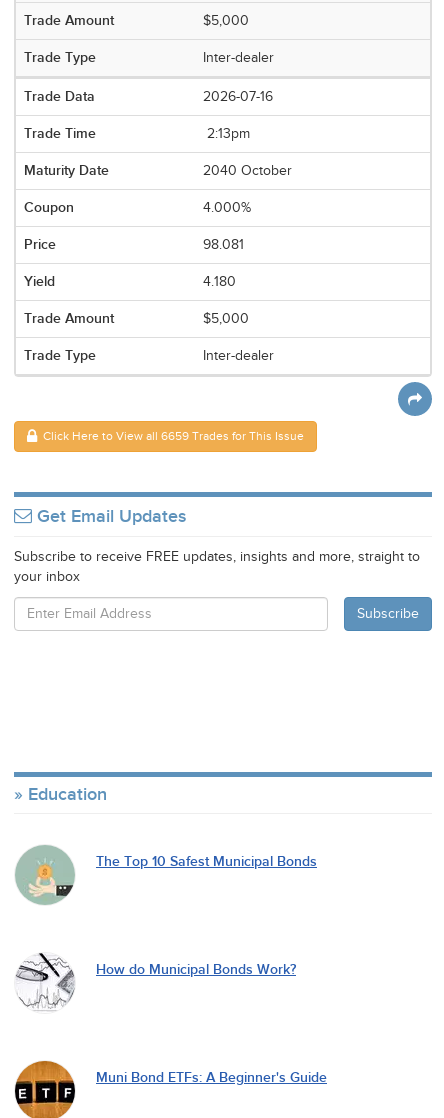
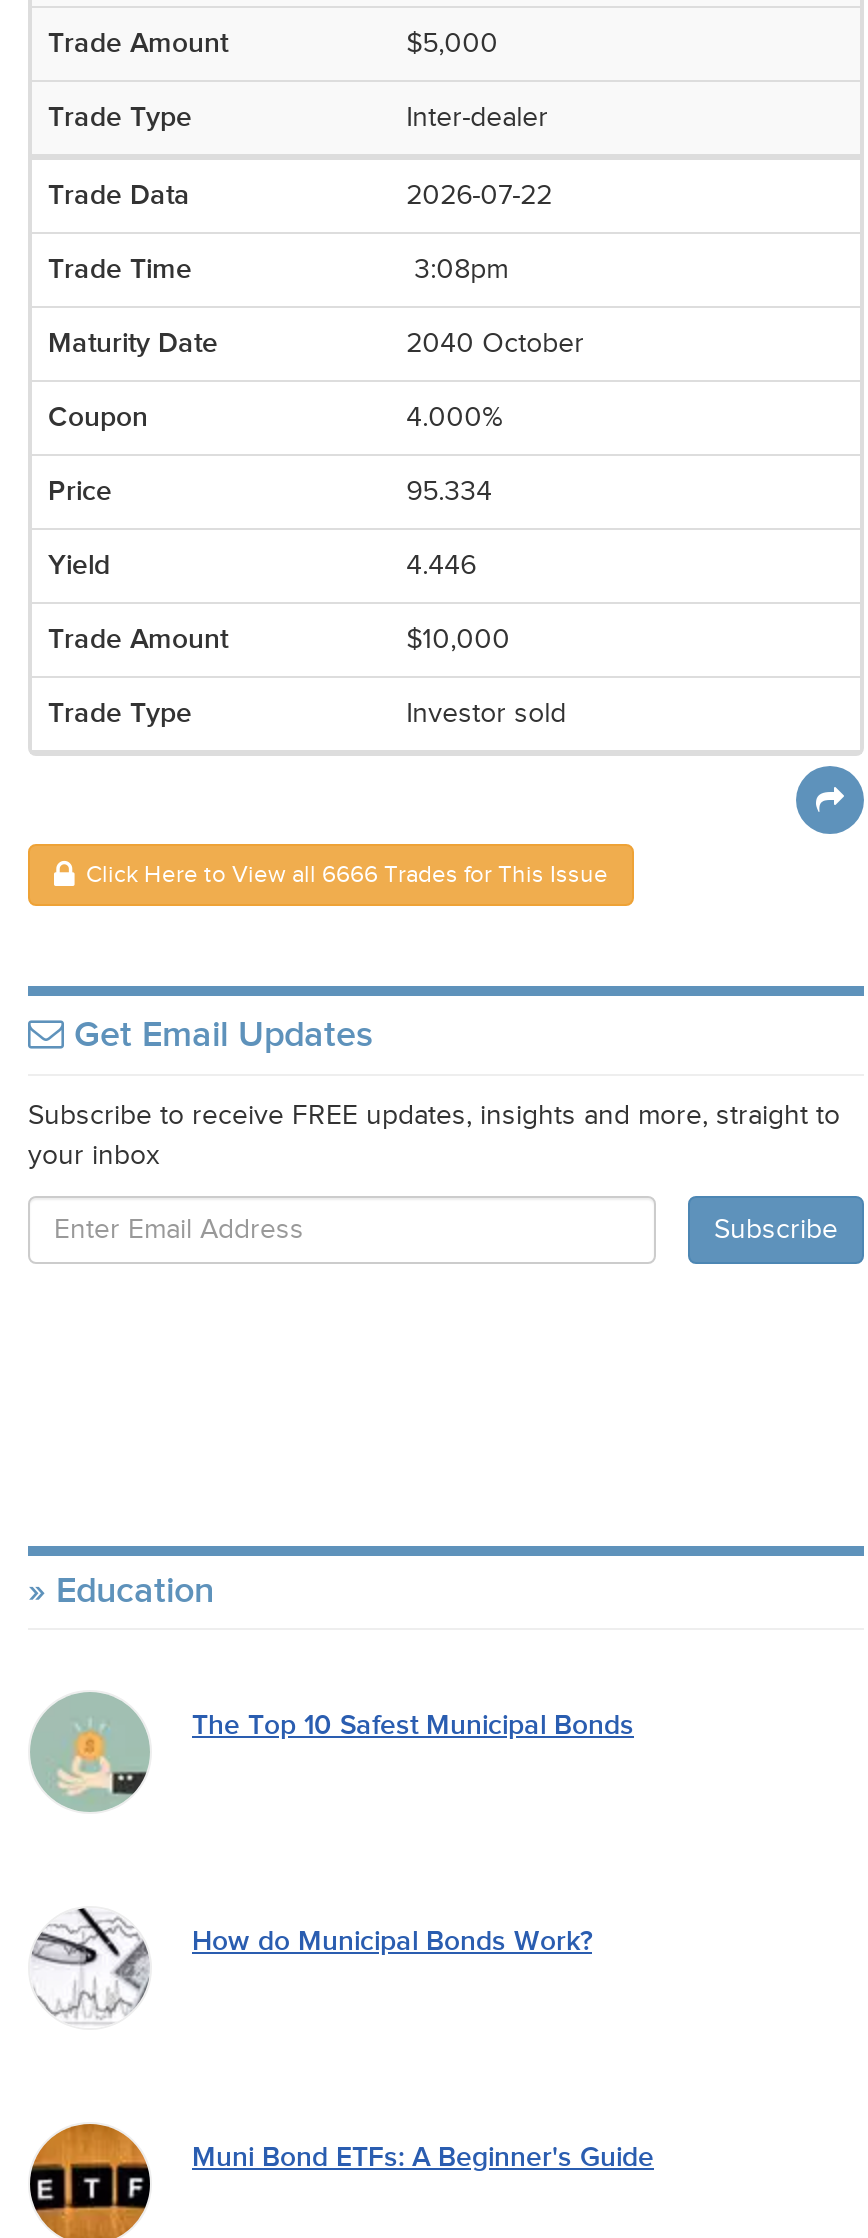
[203,89,273,105] 2026-07-16 -> [406,180,552,212] 2026-07-22
[203,126,250,142] 2:13pm -> [406,254,508,286] 3:08pm
[203,237,244,253] 98.081 -> [406,476,492,508] 95.334
[203,274,236,290] 4.180 -> [406,550,476,582] 4.446
[203,311,249,327] $5,000 -> [406,624,510,656] $10,000
[203,348,274,364] Inter-dealer -> [406,698,566,730] Investor sold
[37,429,304,443] Click Here to View all 6659 Trades for This Issue -> [74,860,608,888] Click Here to View all 6666 Trades for This Issue

